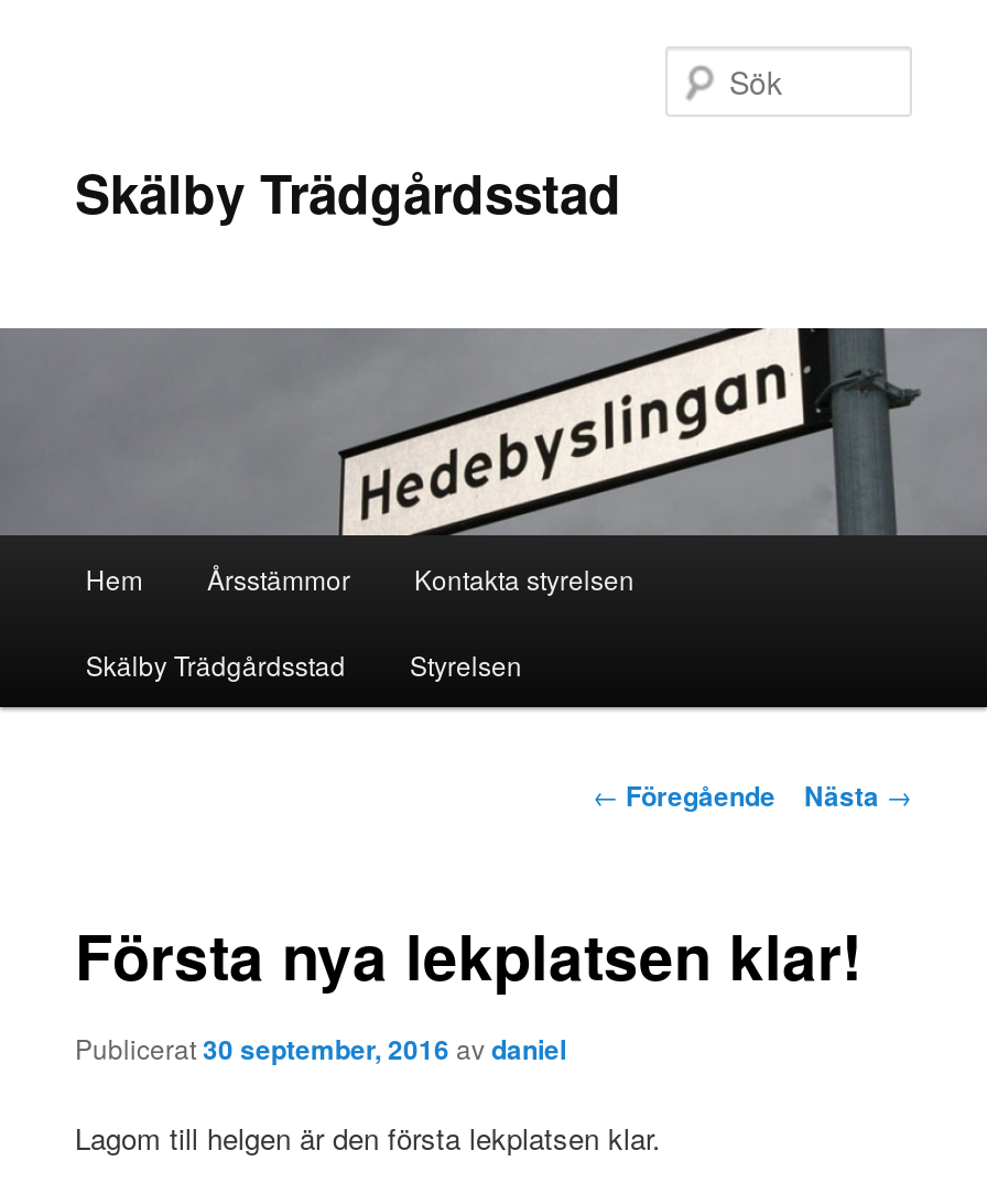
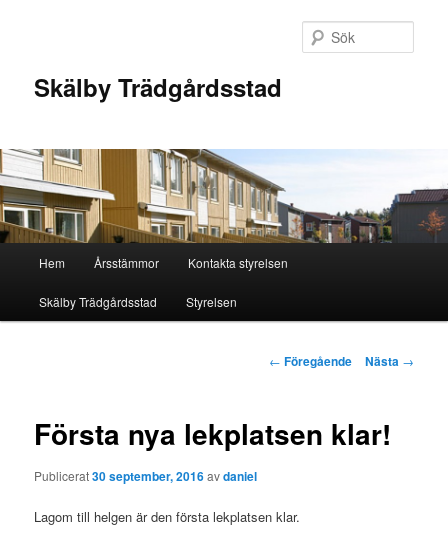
[7,326,980,538] [image] -> [3,148,445,244] [image]

